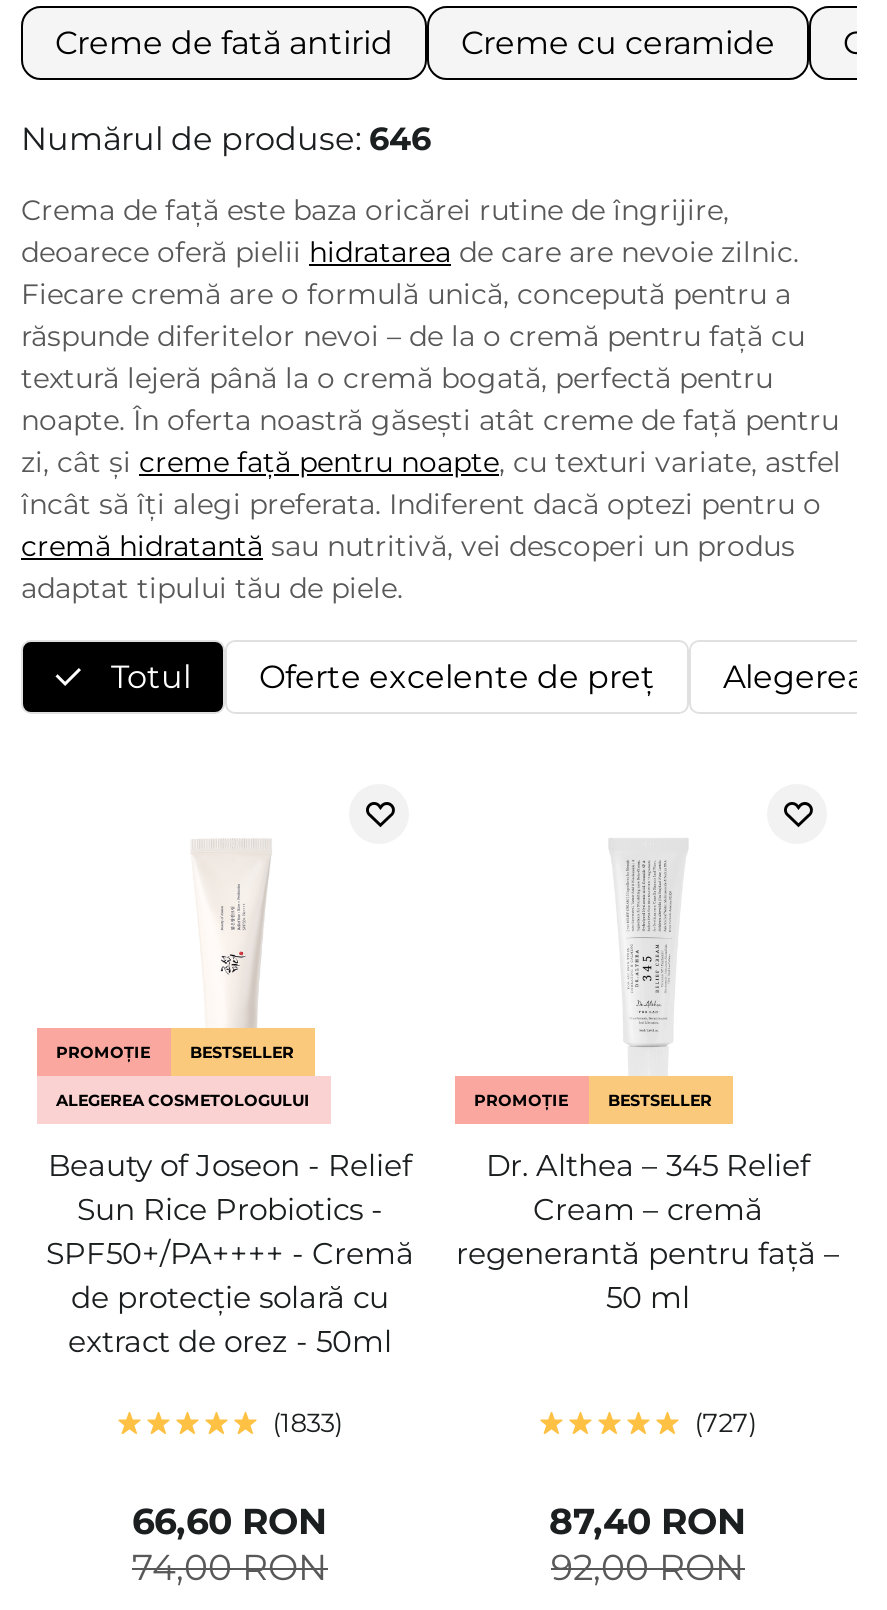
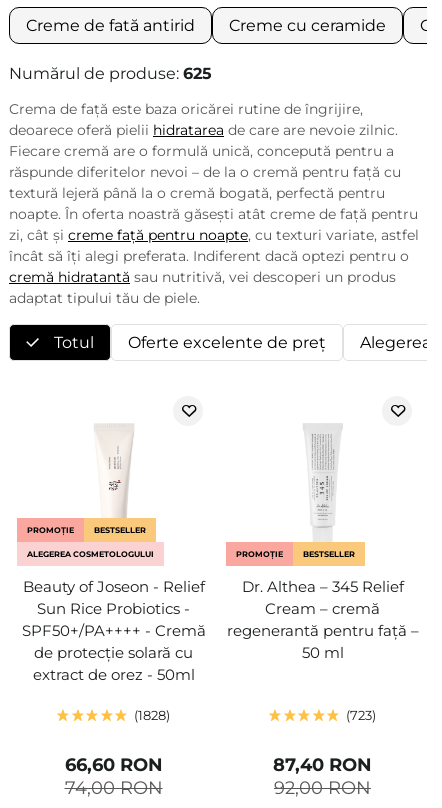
[21,121,431,159] Numărul de produse: 646 -> [9,64,212,83] Numărul de produse: 625
[281,1407,335,1439] 1833 -> [138,707,166,723] 1828
[703,1407,749,1439] 727 -> [350,707,372,723] 723

